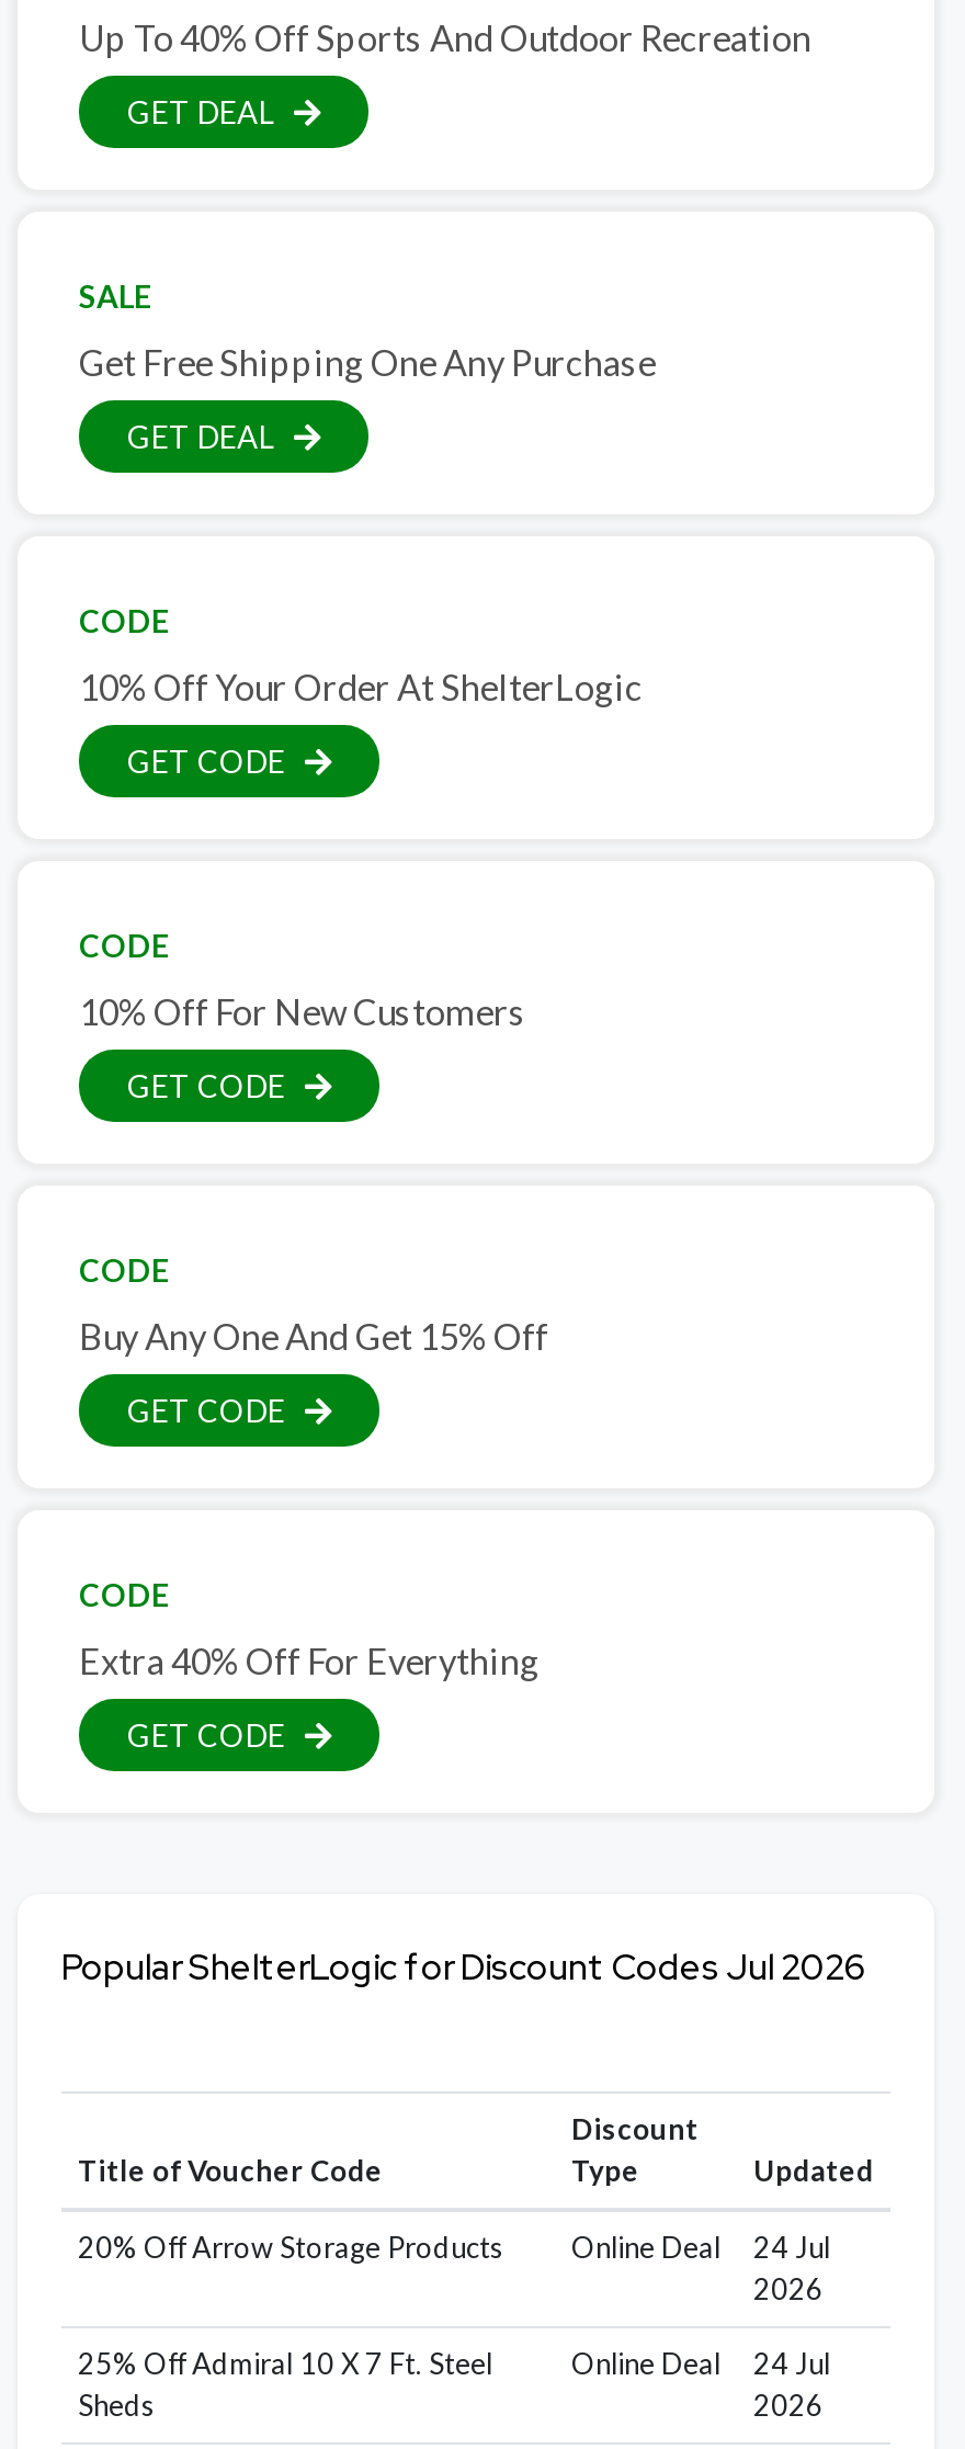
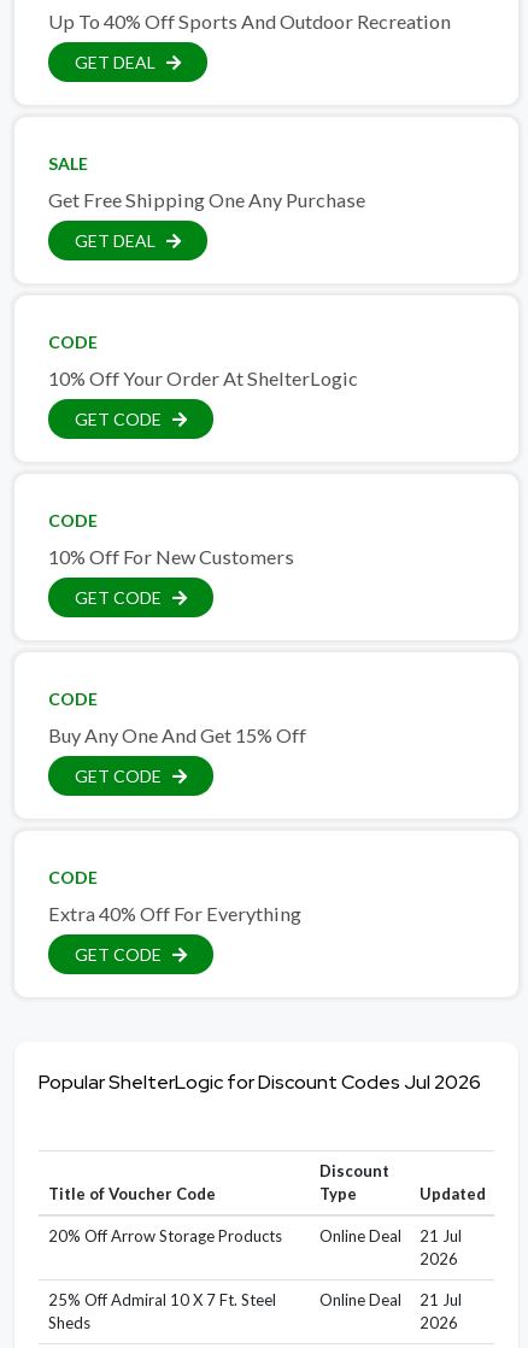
[78,2230,830,2265] 20% Off Arrow Storage Products Online Deal 24 Jul -> [48,1226,461,1246] 20% Off Arrow Storage Products Online Deal 21 Jul
[571,2346,830,2381] Online Deal 24 Jul -> [319,1290,461,1309] Online Deal 21 Jul

